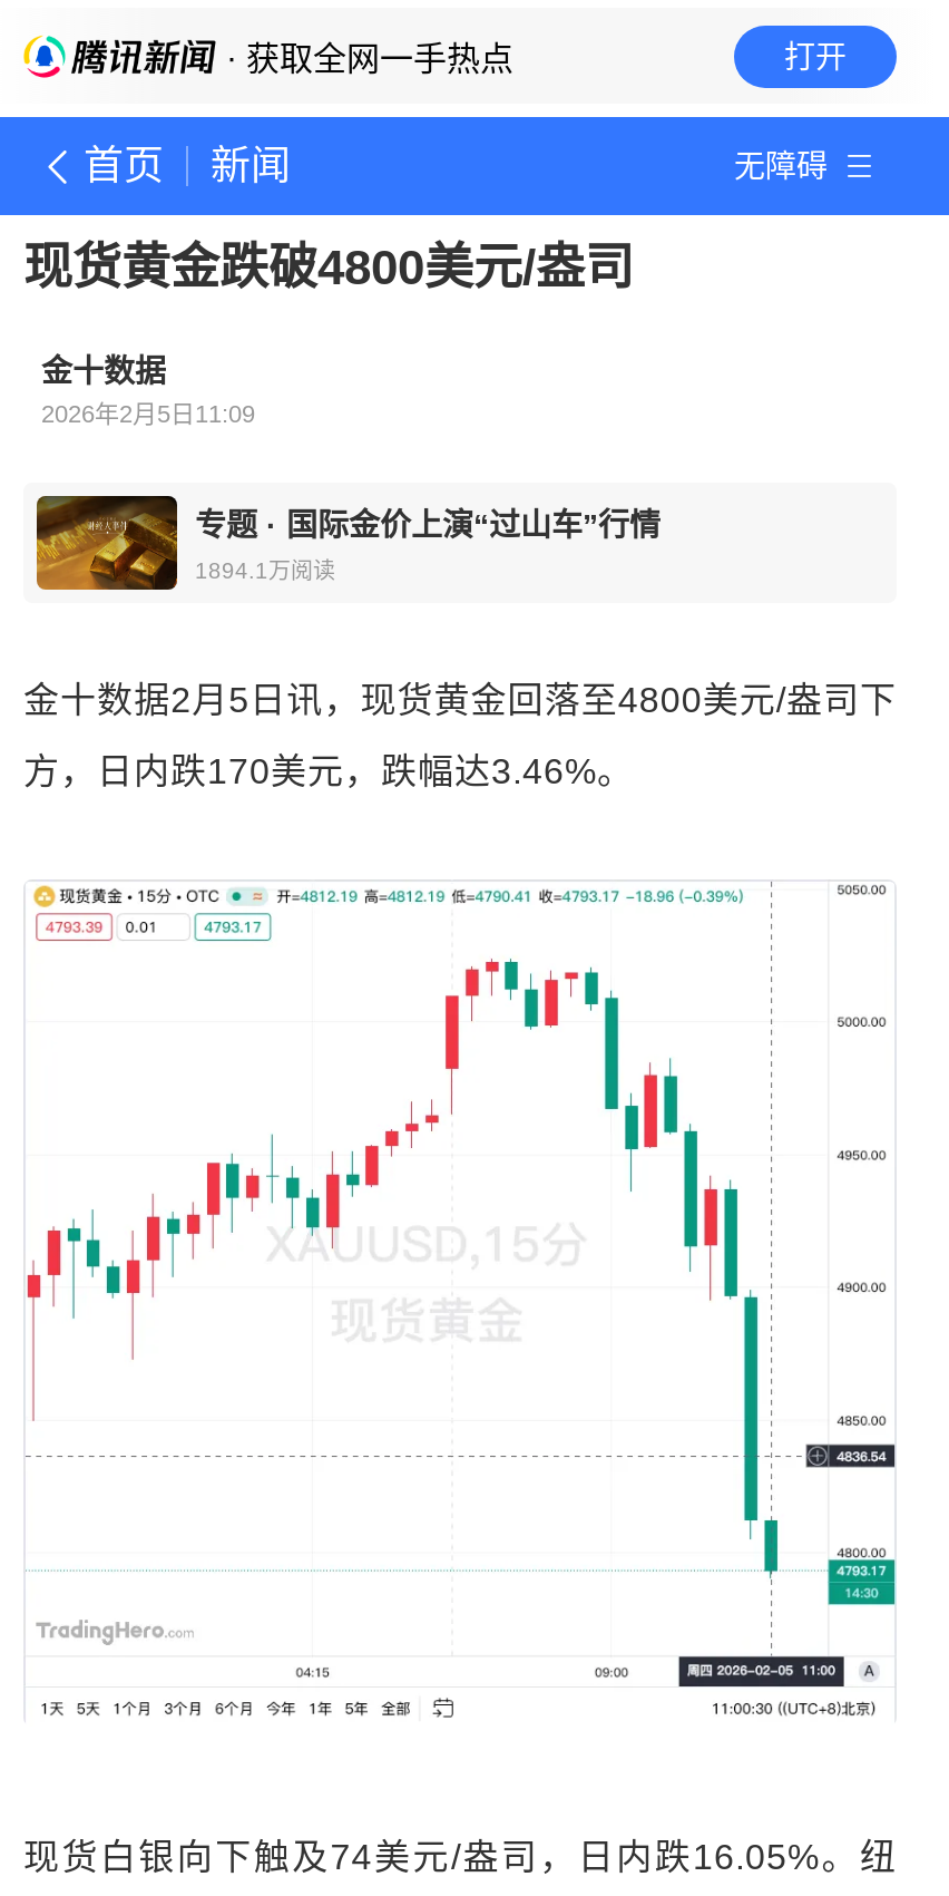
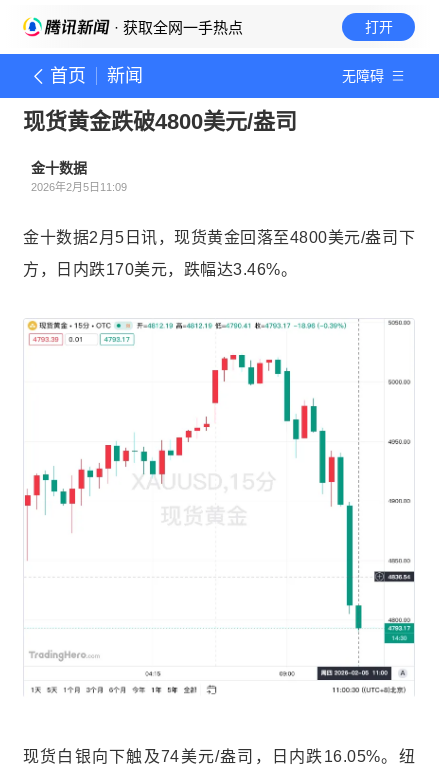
[35,494,661,592] [image] | 专题·国际金价上演“过山车”行情 | 1894.1万阅读 -> none

